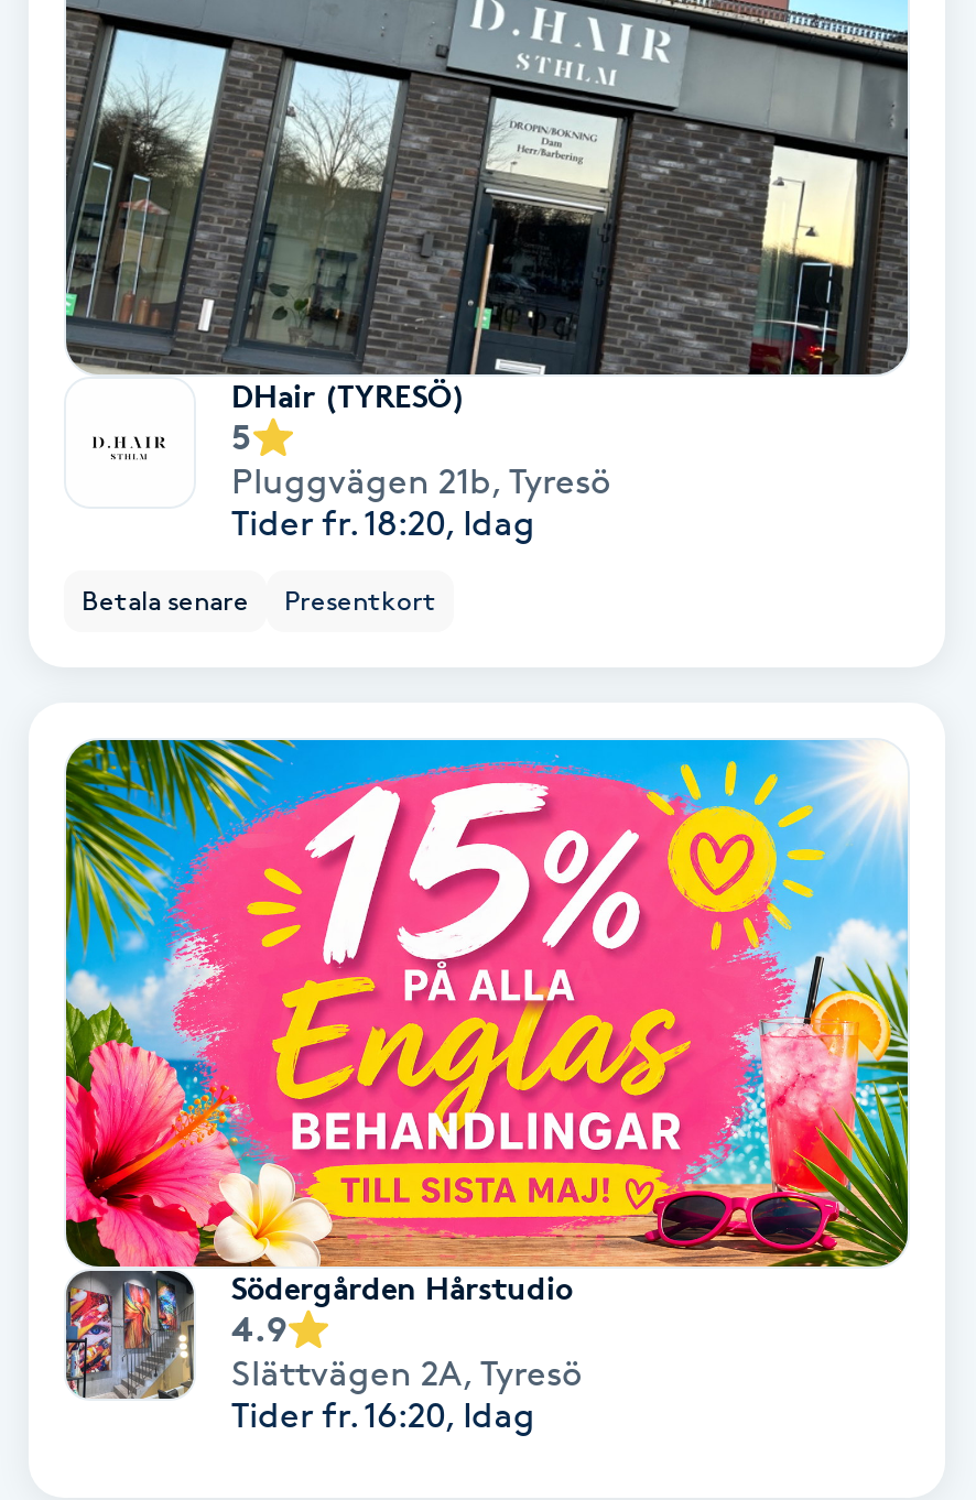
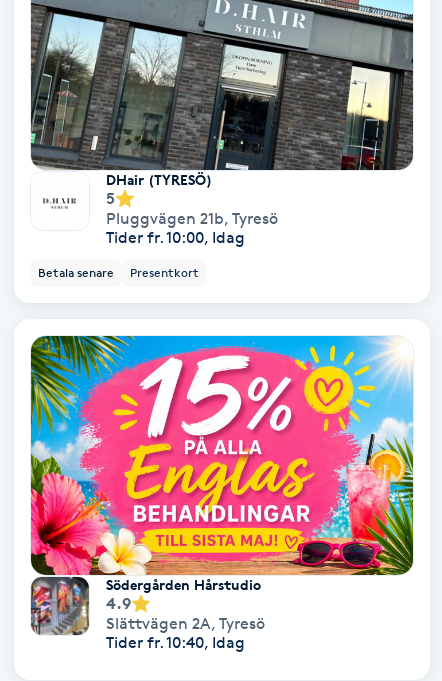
[231,503,535,544] Tider fr. 18:20, Idag -> [106,228,245,247] Tider fr. 10:00, Idag
[231,1394,535,1436] Tider fr. 16:20, Idag -> [106,633,245,652] Tider fr. 10:40, Idag

